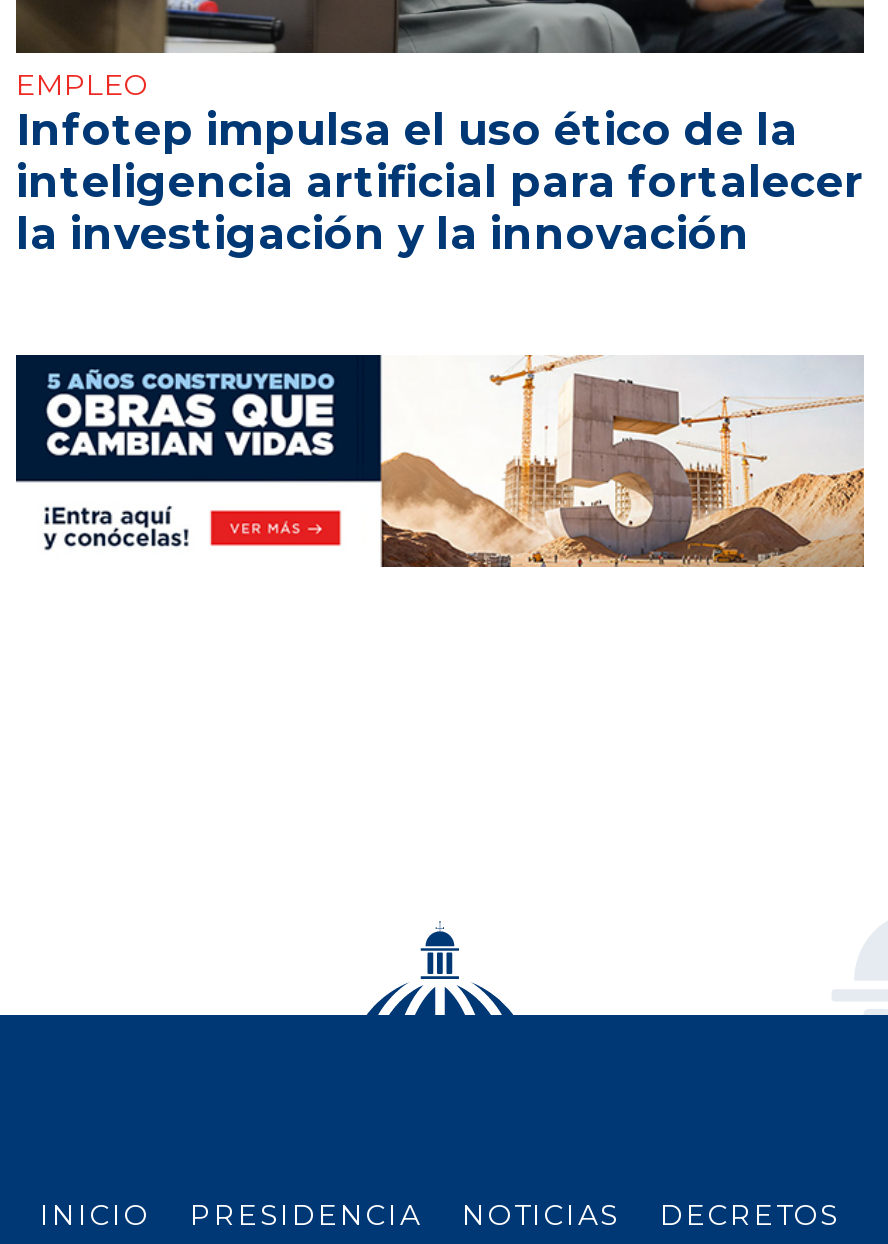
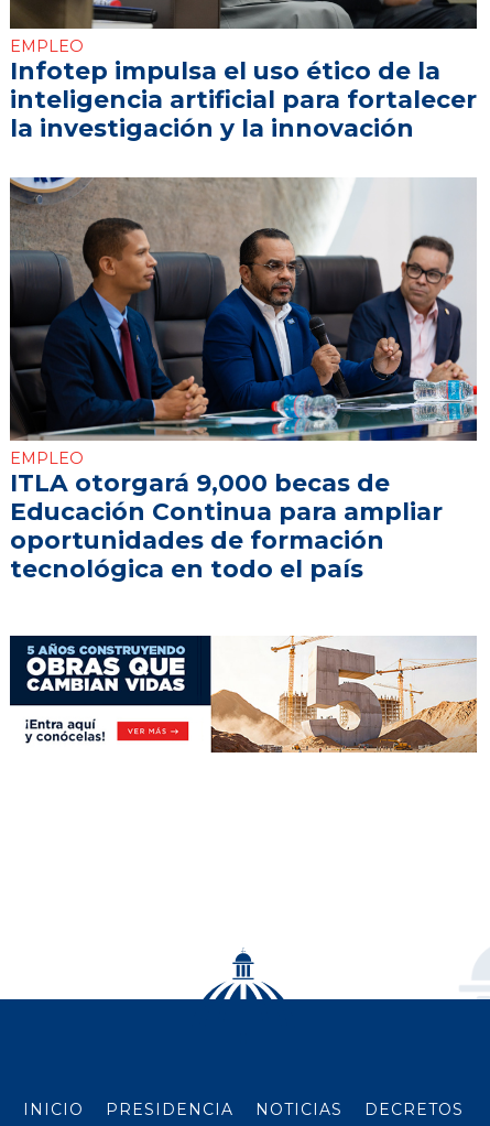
none -> [10,176,478,583] [image] | EMPLEO | ITLA otorgará 9,000 becas de | Educación Continua para ampliar | oportunidades de formación | tecnológica en todo el país

